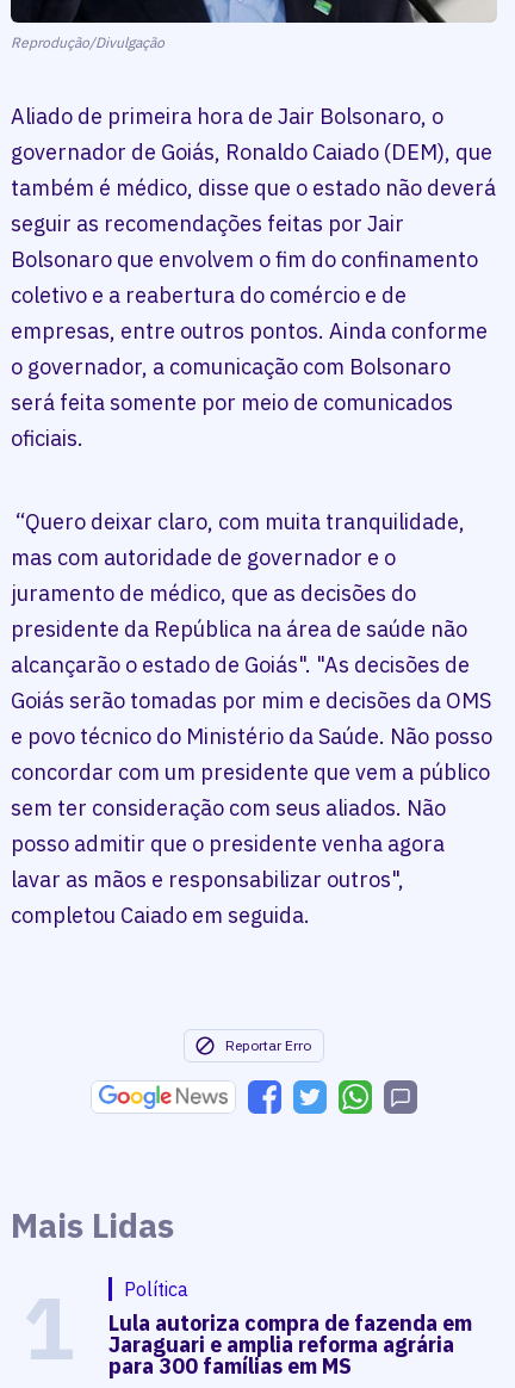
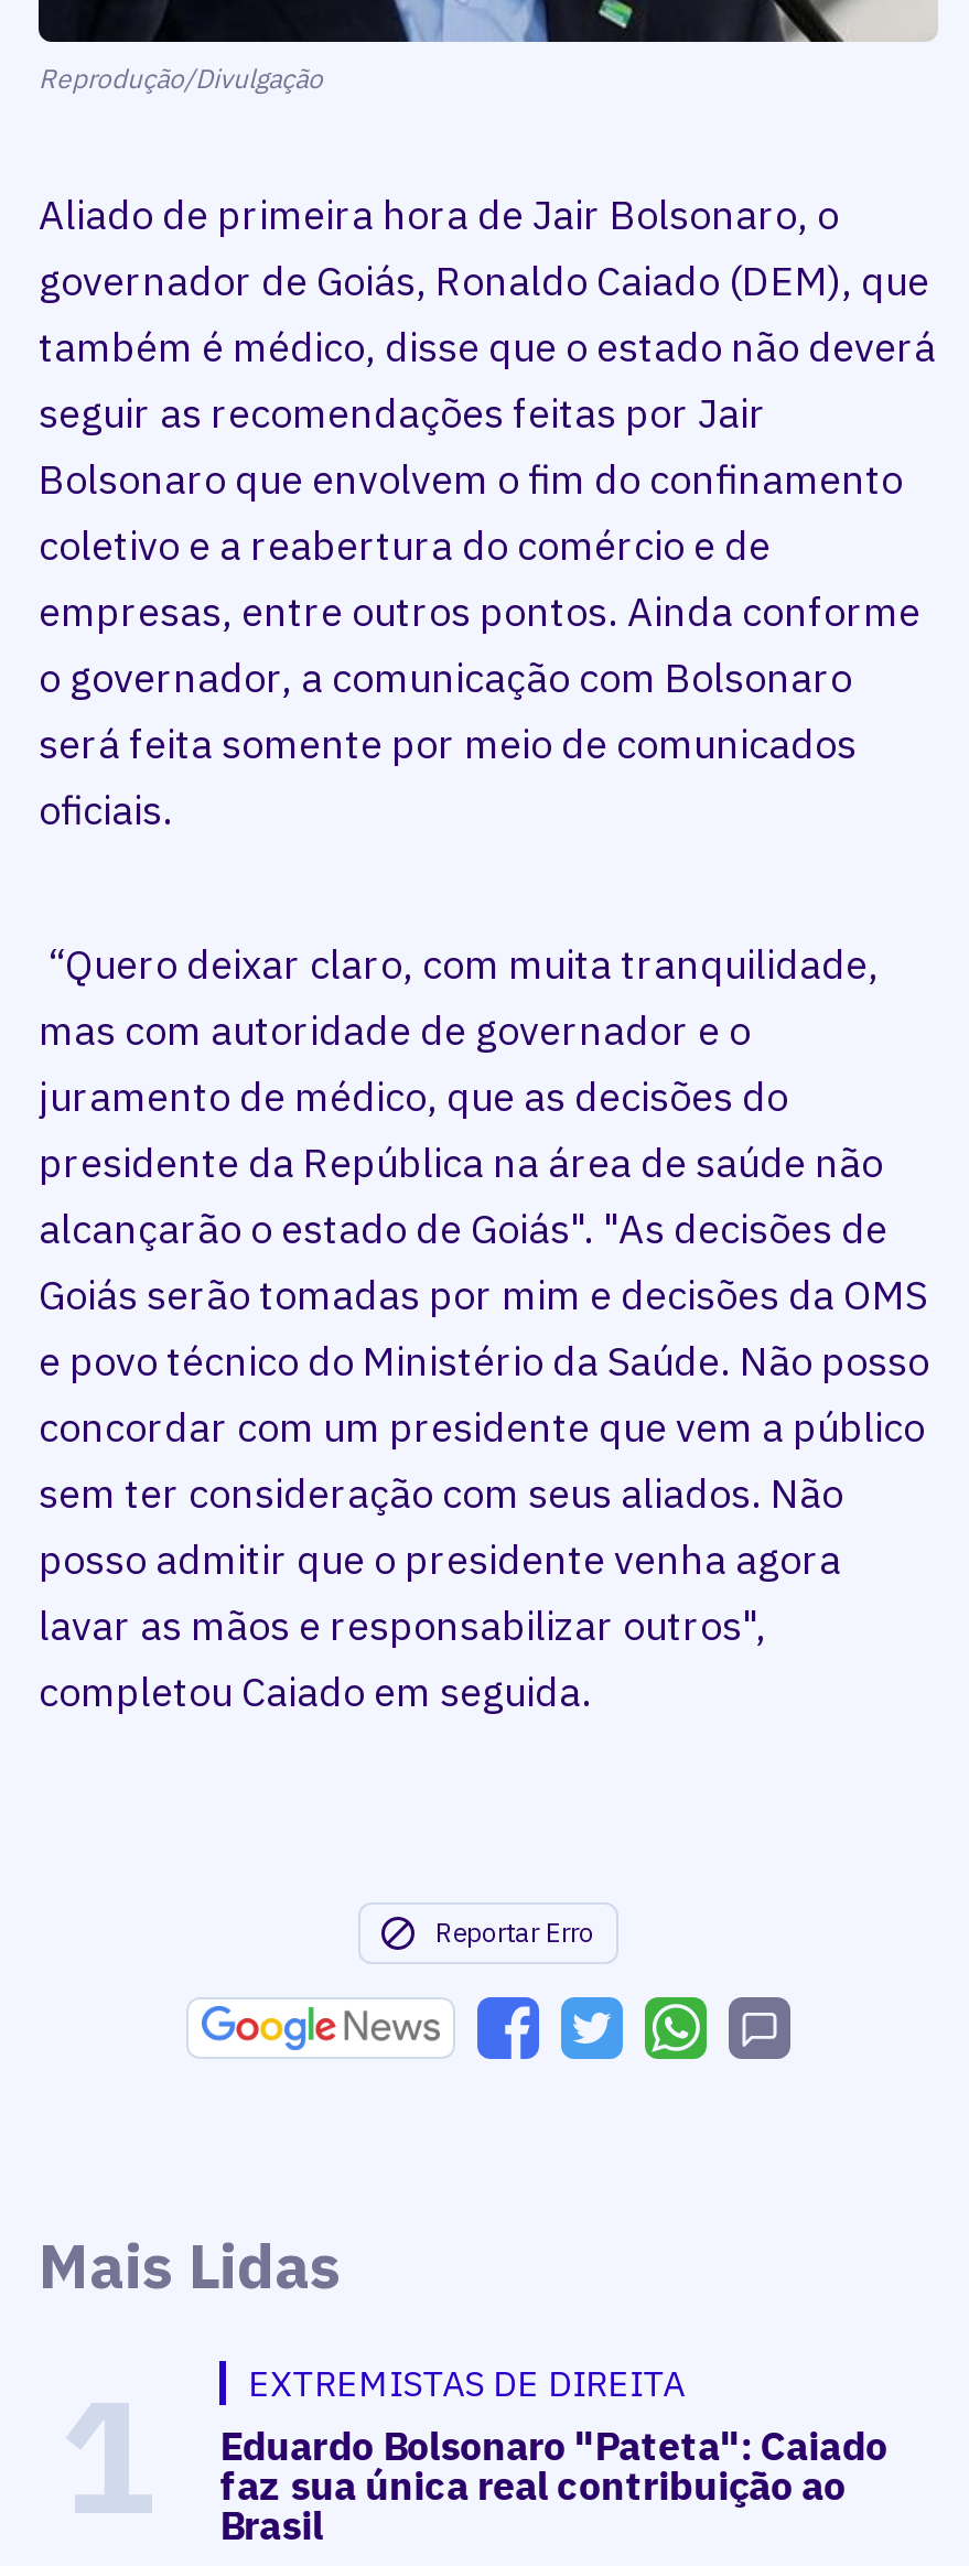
[109,1277,472,1379] Política | Lula autoriza compra de fazenda em | Jaraguari e amplia reforma agrária | para 300 famílias em MS -> [220,2361,888,2550] EXTREMISTAS DE DIREITA | Eduardo Bolsonaro "Pateta": Caiado | faz sua única real contribuição ao | Brasil

